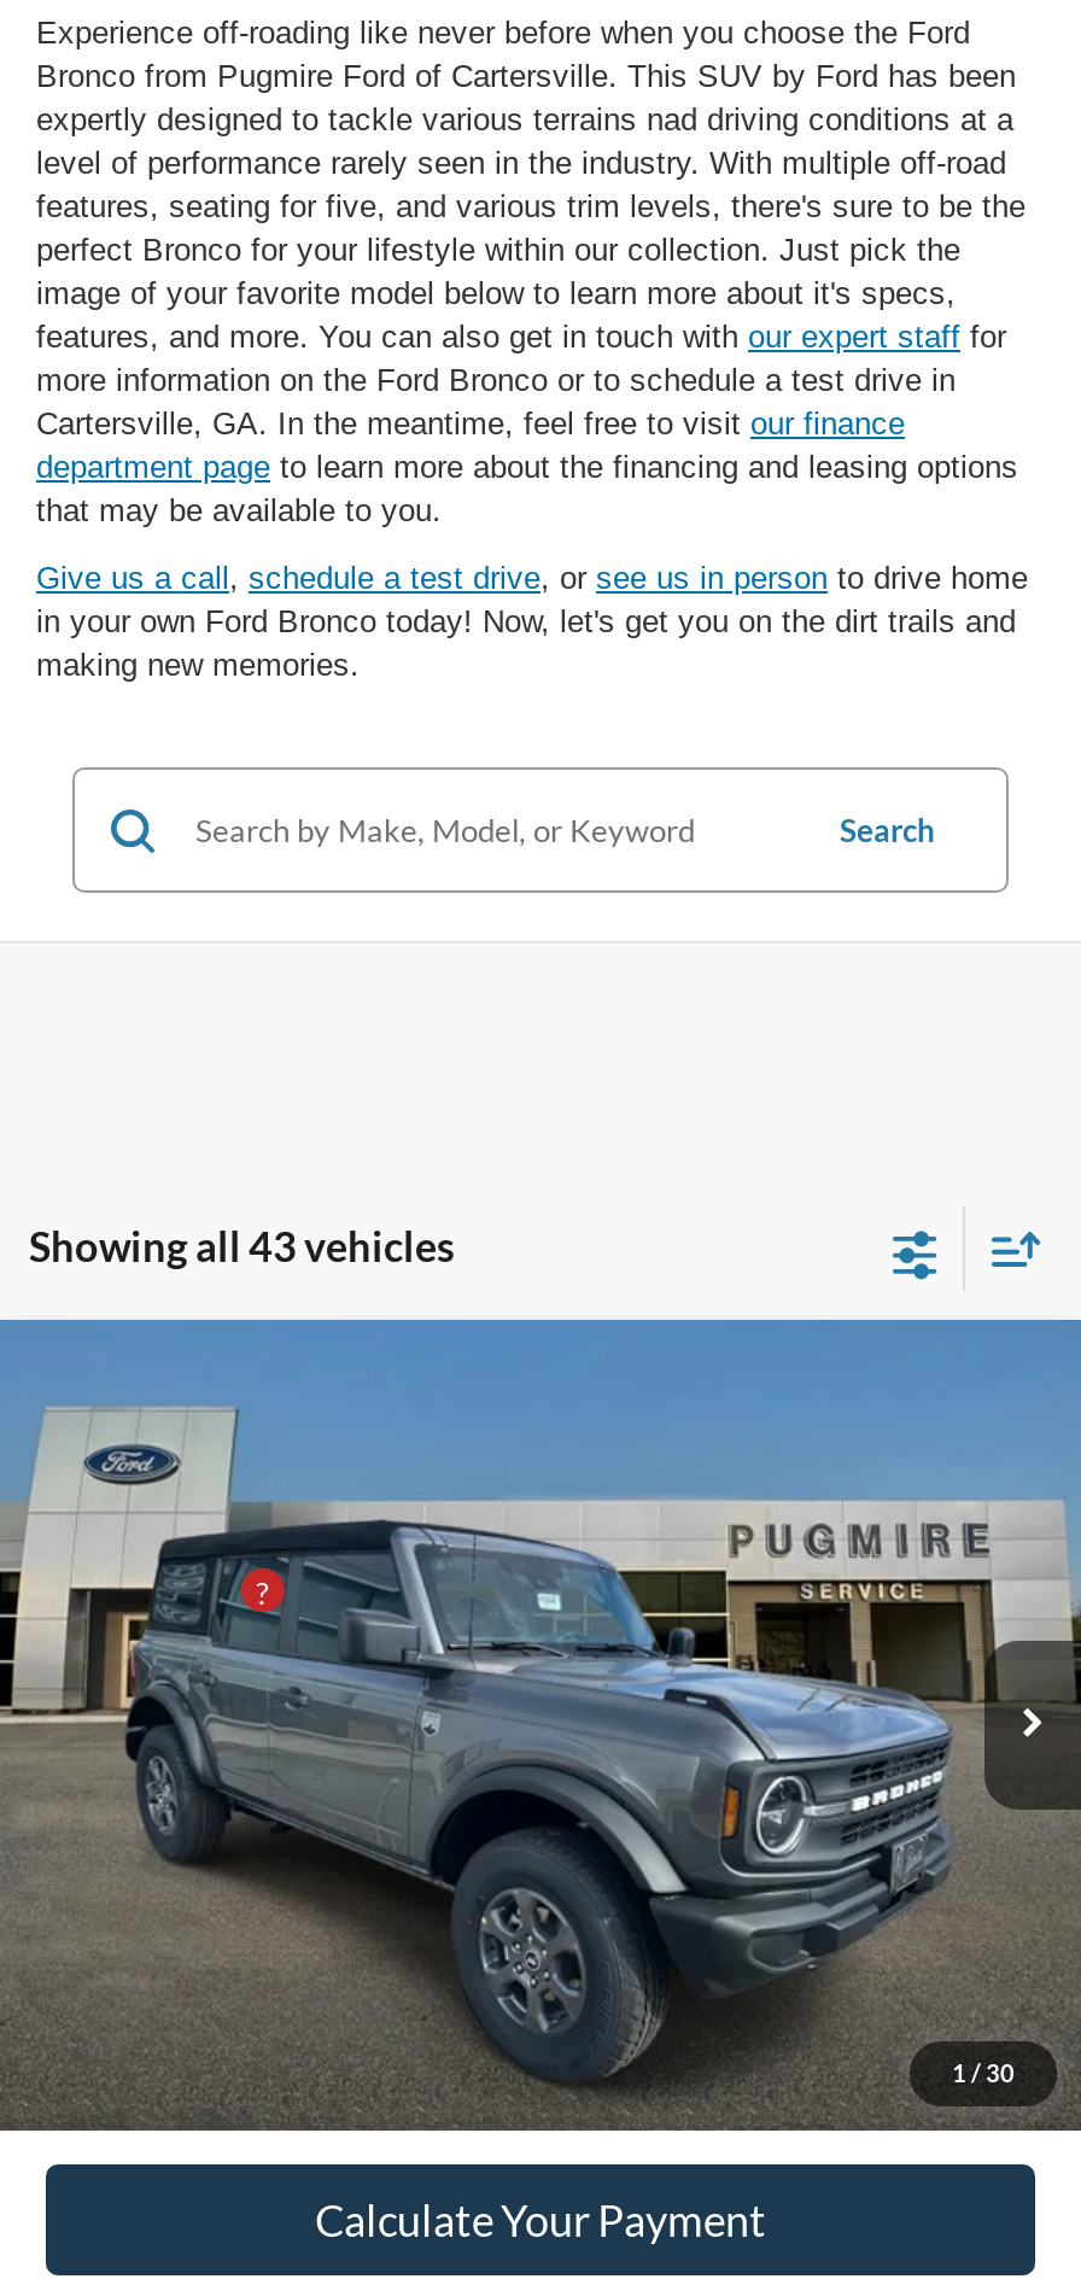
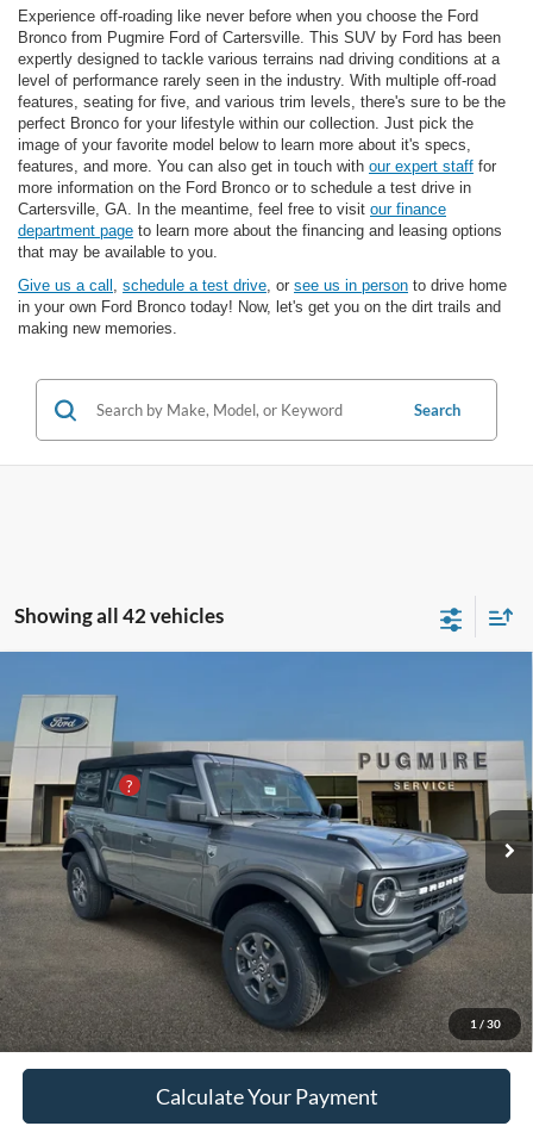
[29,1222,454,1273] Showing all 43 vehicles -> [14,604,224,629] Showing all 42 vehicles

